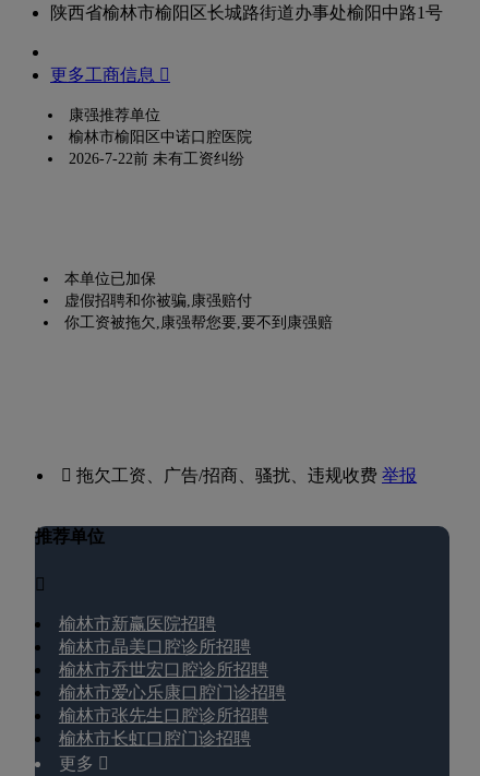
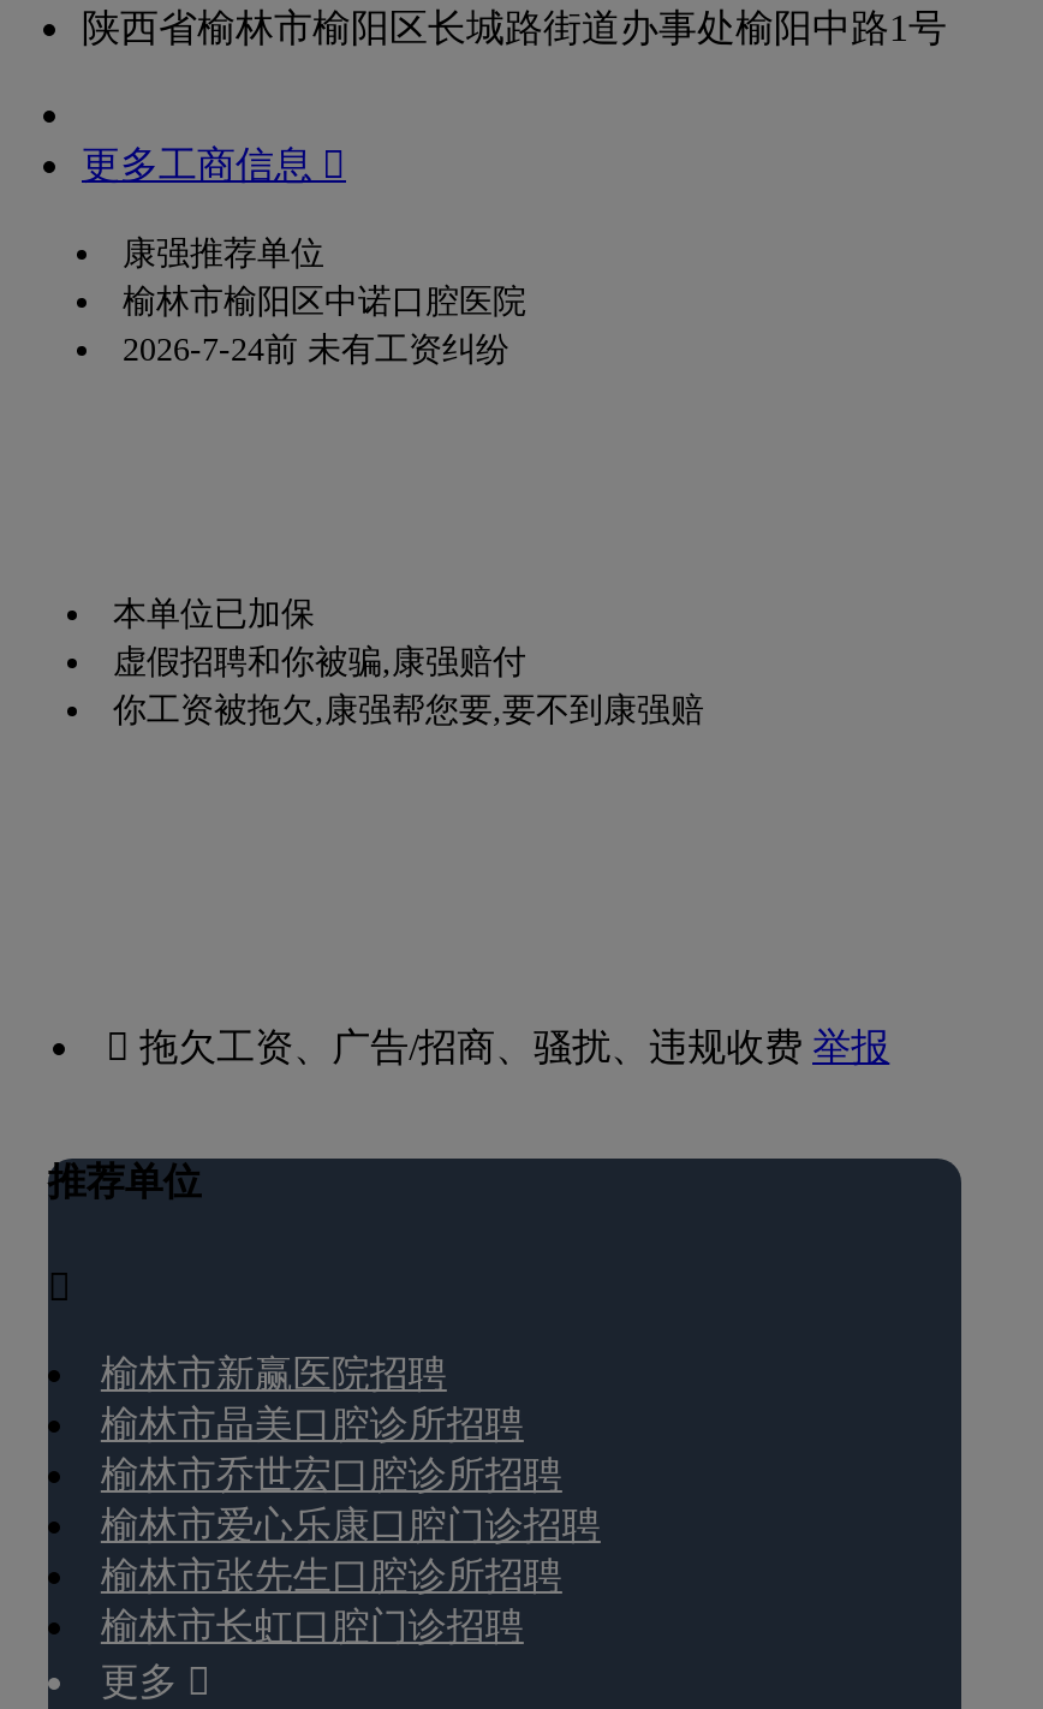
[69,151,244,167] 2026-7-22前 未有工资纠纷 -> [123,331,509,368] 2026-7-24前 未有工资纠纷

